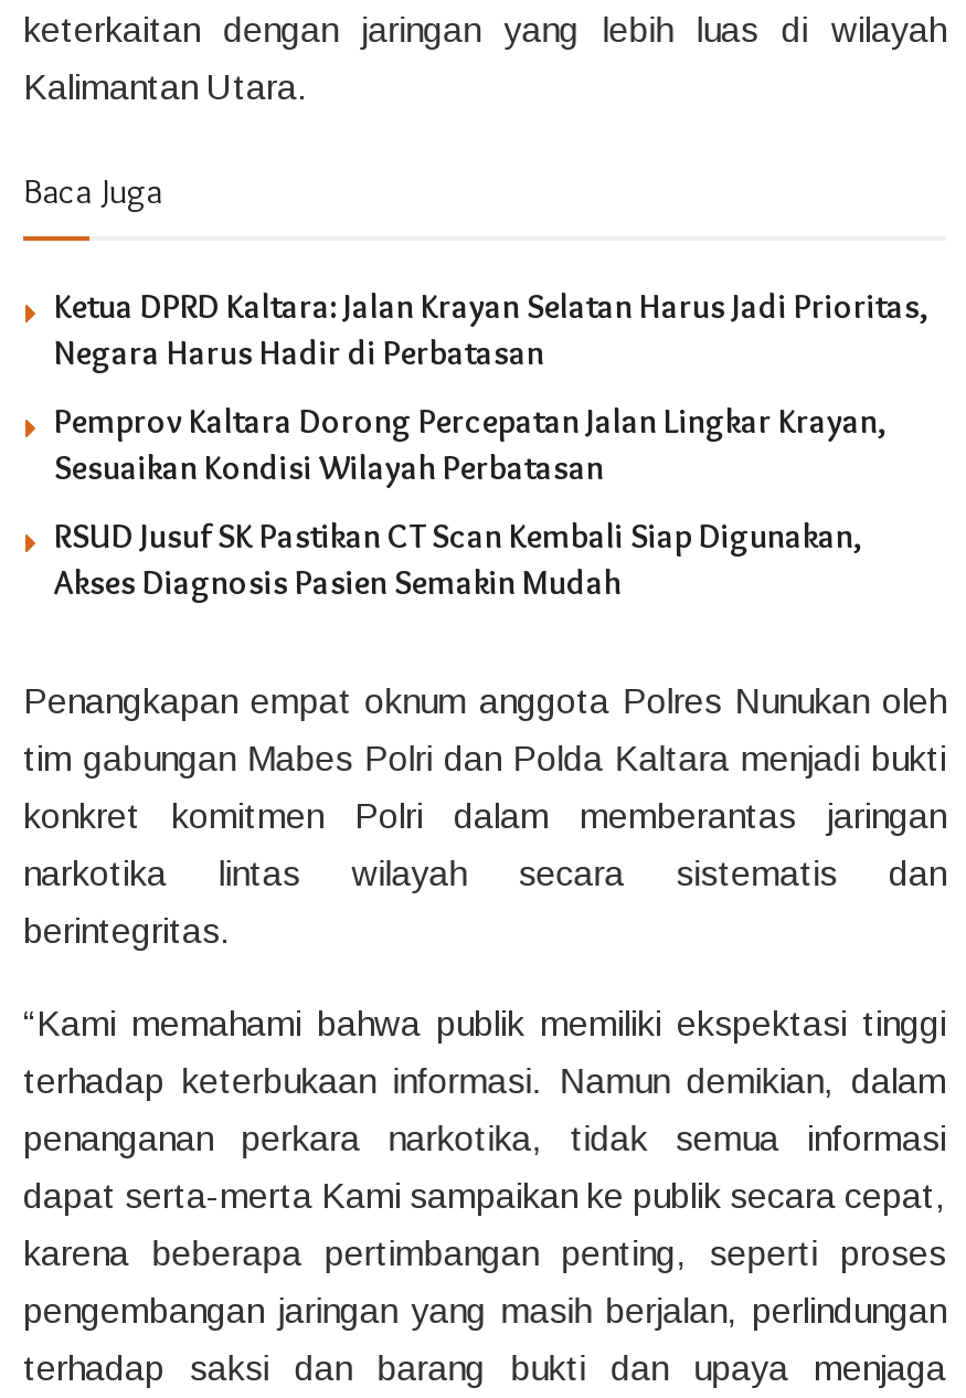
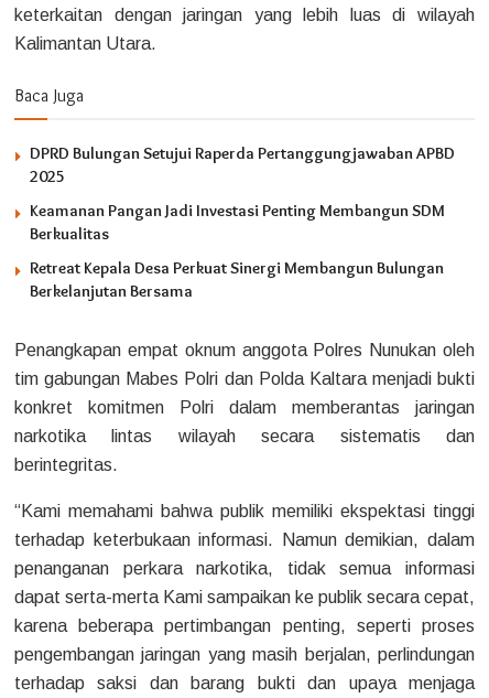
[54,287,928,373] Ketua DPRD Kaltara: Jalan Krayan Selatan Harus Jadi Prioritas, | Negara Harus Hadir di Perbatasan -> [30,143,455,186] DPRD Bulungan Setujui Raperda Pertanggungjawaban APBD | 2025
[54,402,887,488] Pemprov Kaltara Dorong Percepatan Jalan Lingkar Krayan, | Sesuaikan Kondisi Wilayah Perbatasan -> [30,201,445,244] Keamanan Pangan Jadi Investasi Penting Membangun SDM | Berkualitas
[54,517,862,603] RSUD Jusuf SK Pastikan CT Scan Kembali Siap Digunakan, | Akses Diagnosis Pasien Semakin Mudah -> [30,258,444,301] Retreat Kepala Desa Perkuat Sinergi Membangun Bulungan | Berkelanjutan Bersama

